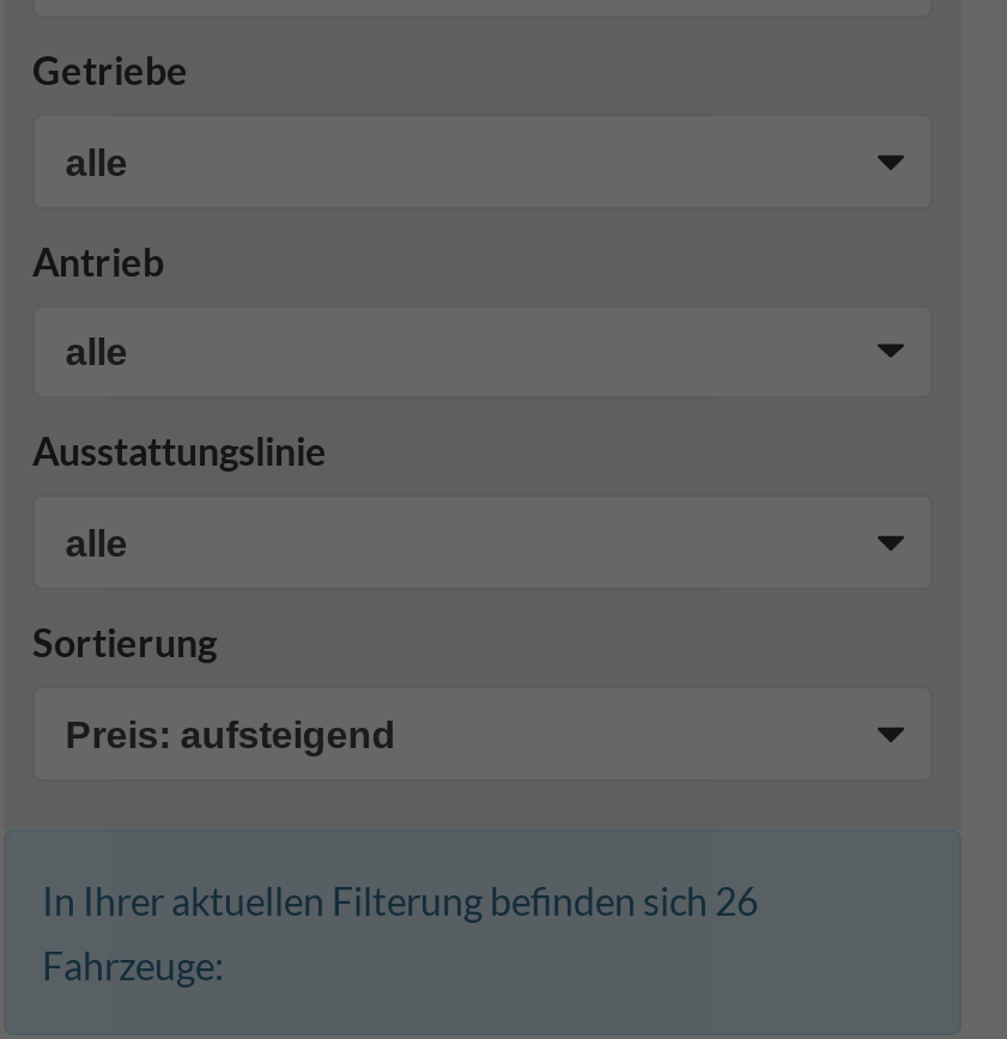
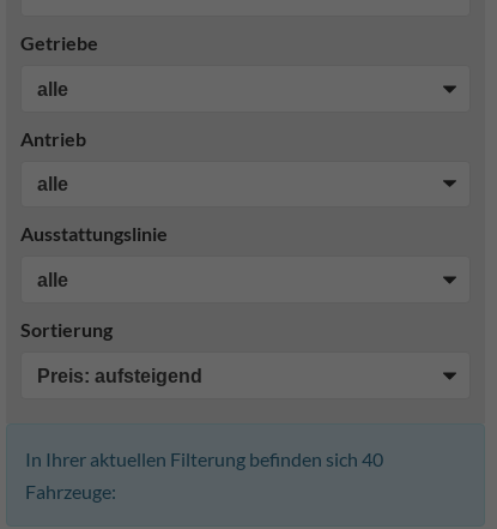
[42,876,758,922] In Ihrer aktuellen Filterung befinden sich 26 -> [25,447,383,470] In Ihrer aktuellen Filterung befinden sich 40

